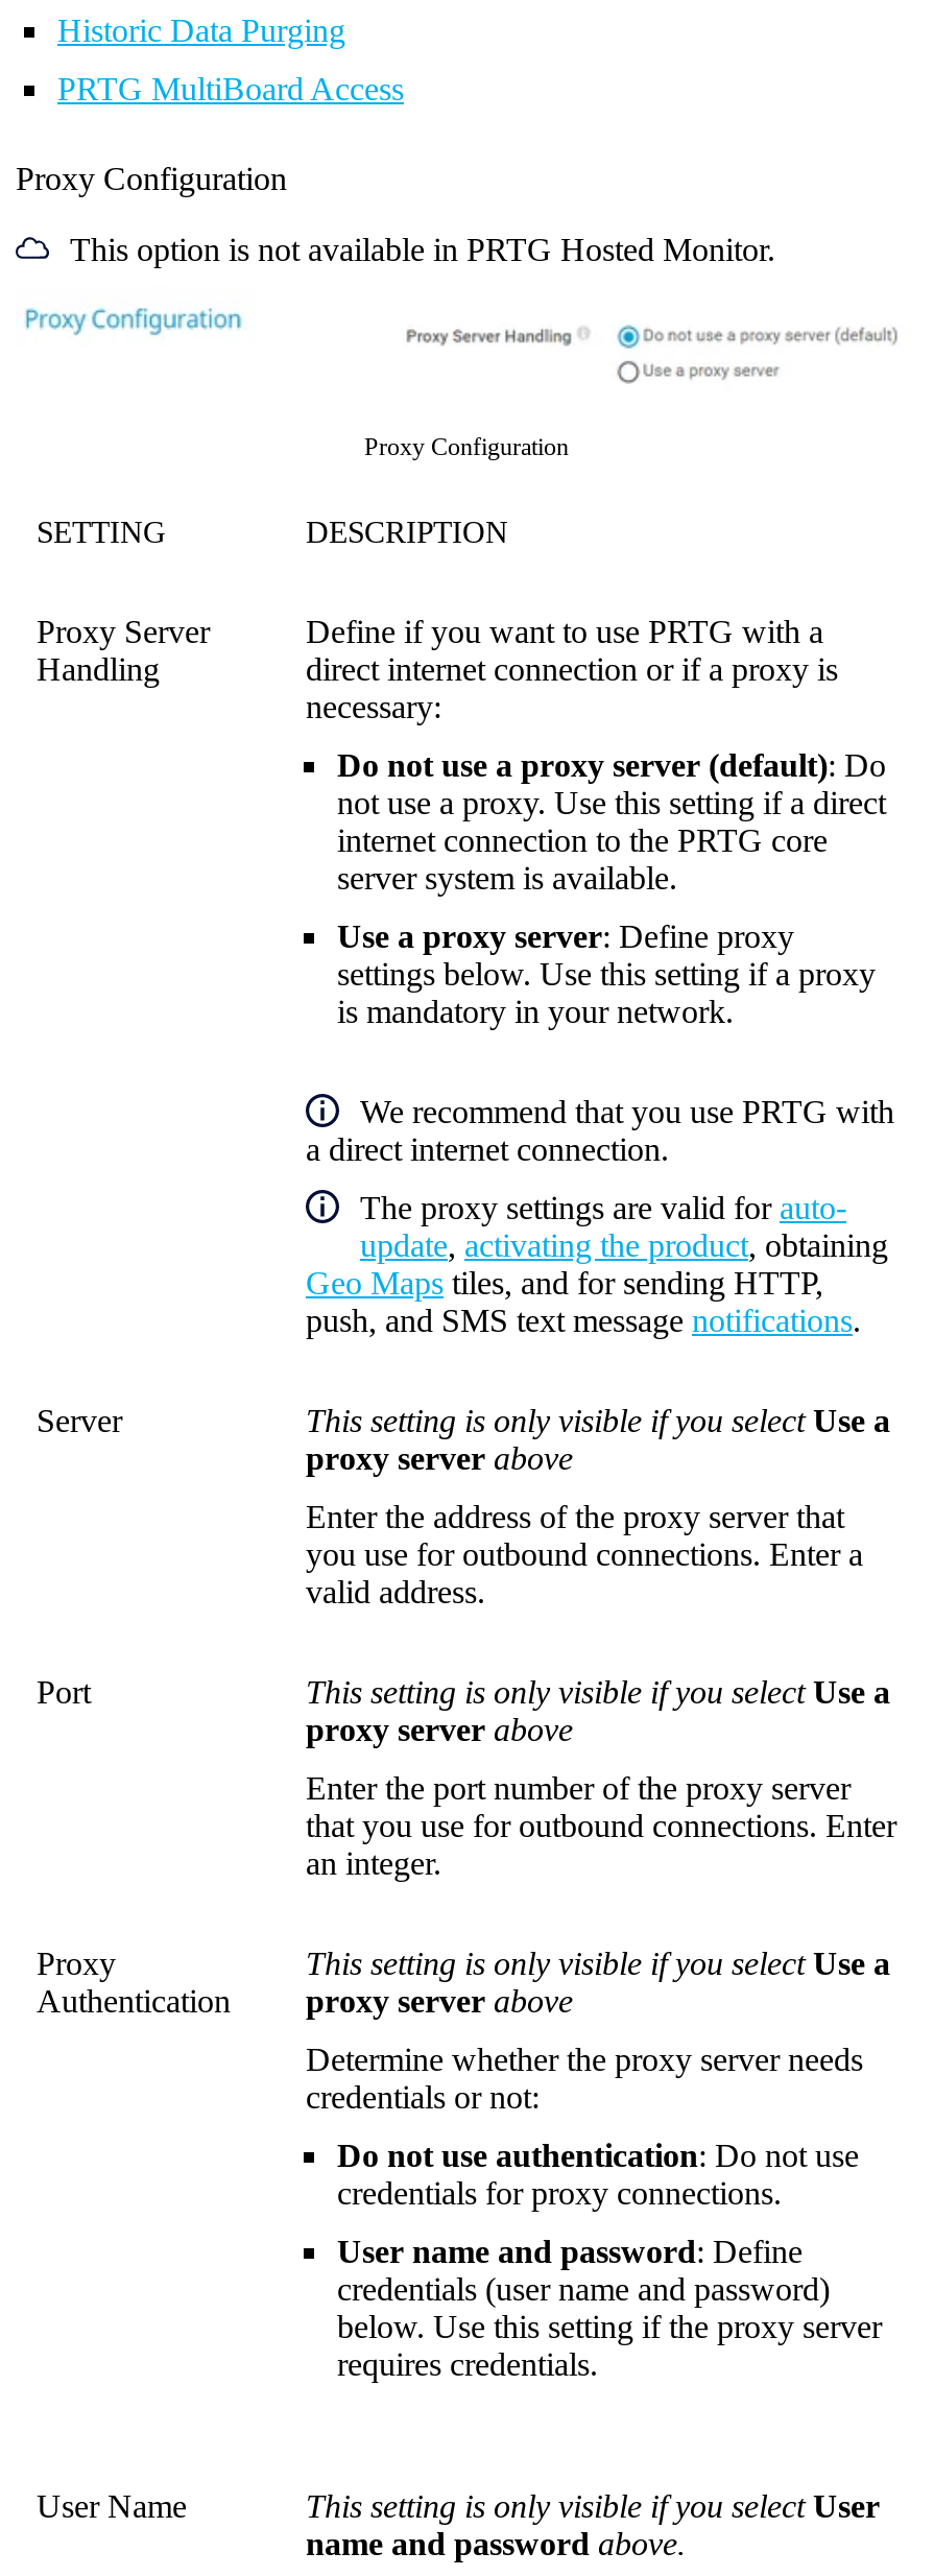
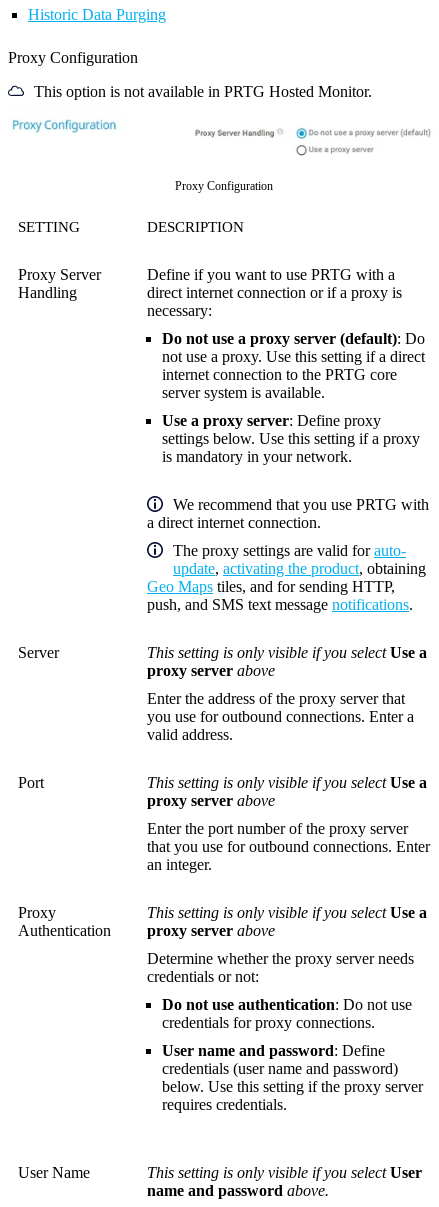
[57,71,404,107] PRTG MultiBoard Access -> none

